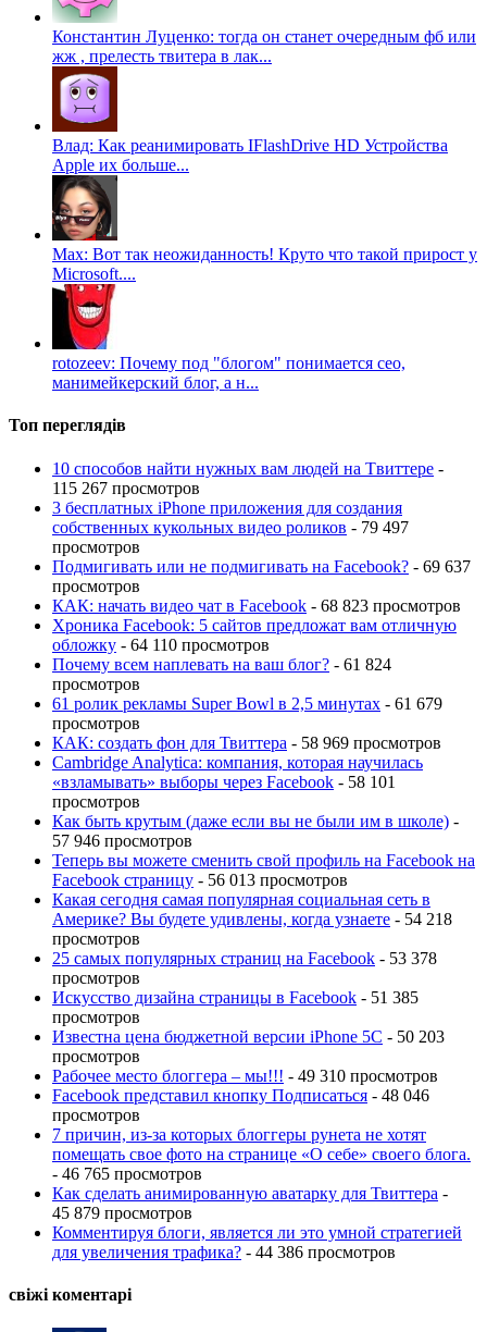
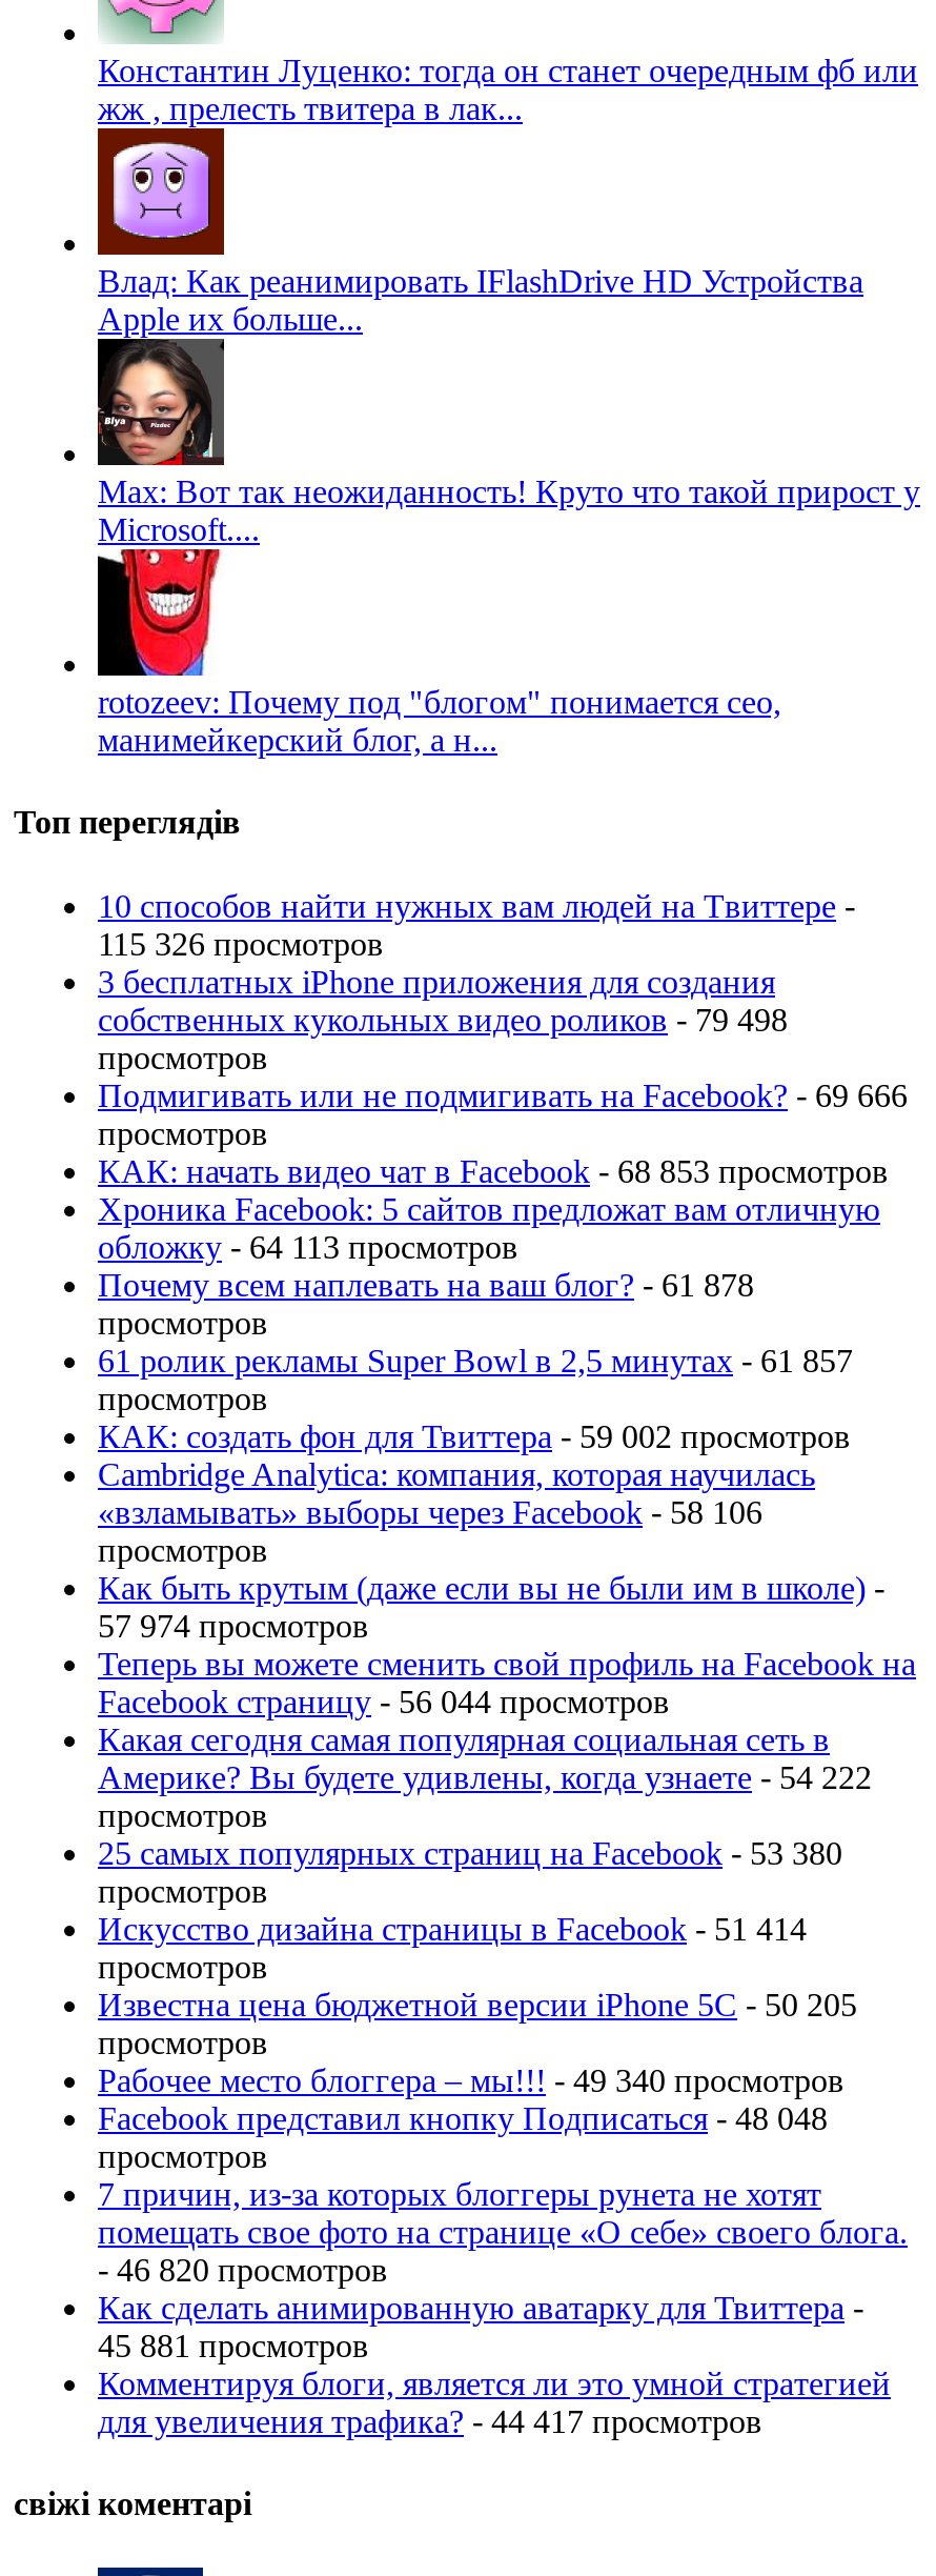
[52,478,200,497] 115 267 просмотров -> [98,925,384,961] 115 326 просмотров
[52,518,409,536] собственных кукольных видео роликов - 79 497 -> [98,1001,788,1037] собственных кукольных видео роликов - 79 498
[52,557,471,575] Подмигивать или не подмигивать на Facebook? - 69 637 -> [98,1077,908,1112] Подмигивать или не подмигивать на Facebook? - 69 666
[52,596,461,614] КАК: начать видео чат в Facebook - 68 823 просмотров -> [98,1152,889,1188] КАК: начать видео чат в Facebook - 68 853 просмотров
[52,635,270,654] обложку - 64 110 просмотров -> [98,1228,518,1264] обложку - 64 113 просмотров
[52,655,391,673] Почему всем наплевать на ваш блог? - 61 824 -> [98,1266,754,1302] Почему всем наплевать на ваш блог? - 61 878
[52,694,442,712] 61 ролик рекламы Super Bowl в 2,5 минутах - 61 679 -> [98,1342,853,1378] 61 ролик рекламы Super Bowl в 2,5 минутах - 61 857
[52,733,441,752] КАК: создать фон для Твиттера - 58 969 просмотров -> [98,1418,851,1453] КАК: создать фон для Твиттера - 59 002 просмотров
[52,772,396,791] «взламывать» выборы через Facebook - 58 101 -> [98,1493,762,1529] «взламывать» выборы через Facebook - 58 106
[52,831,192,849] 57 946 просмотров -> [98,1607,369,1643] 57 974 просмотров
[52,870,348,889] Facebook страницу - 56 013 просмотров -> [98,1683,670,1719] Facebook страницу - 56 044 просмотров
[52,909,452,928] Америке? Вы будете удивлены, когда узнаете - 54 218 -> [98,1759,872,1794] Америке? Вы будете удивлены, когда узнаете - 54 222
[52,949,437,967] 25 самых популярных страниц на Facebook - 53 378 -> [98,1834,842,1870] 25 самых популярных страниц на Facebook - 53 380
[52,988,419,1006] Искусство дизайна страницы в Facebook - 51 385 -> [98,1910,807,1946] Искусство дизайна страницы в Facebook - 51 414
[52,1027,445,1045] Известна цена бюджетной версии iPhone 5C - 50 203 -> [98,1986,857,2022] Известна цена бюджетной версии iPhone 5C - 50 205
[52,1066,438,1085] Рабочее место блоггера – мы!!! - 49 310 просмотров -> [98,2062,845,2097] Рабочее место блоггера – мы!!! - 49 340 просмотров
[52,1086,429,1104] Facebook представил кнопку Подписаться - 48 046 -> [98,2100,828,2135] Facebook представил кнопку Подписаться - 48 048
[52,1164,202,1182] - 46 765 просмотров -> [98,2251,388,2287] - 46 820 просмотров
[52,1203,192,1222] 45 879 просмотров -> [98,2327,369,2363] 45 881 просмотров
[52,1242,396,1261] для увеличения трафика? - 44 386 просмотров -> [98,2403,762,2438] для увеличения трафика? - 44 417 просмотров

